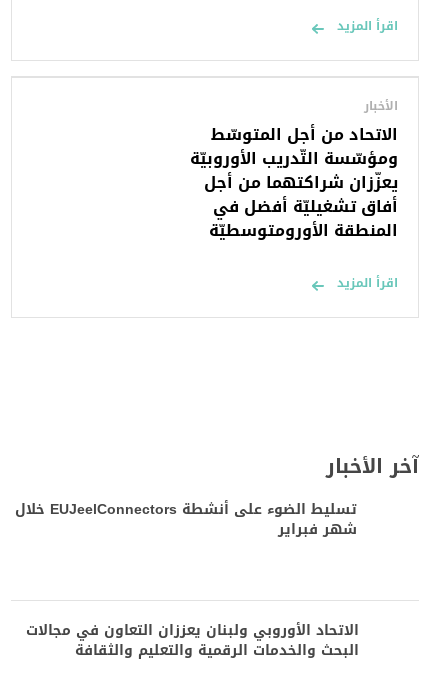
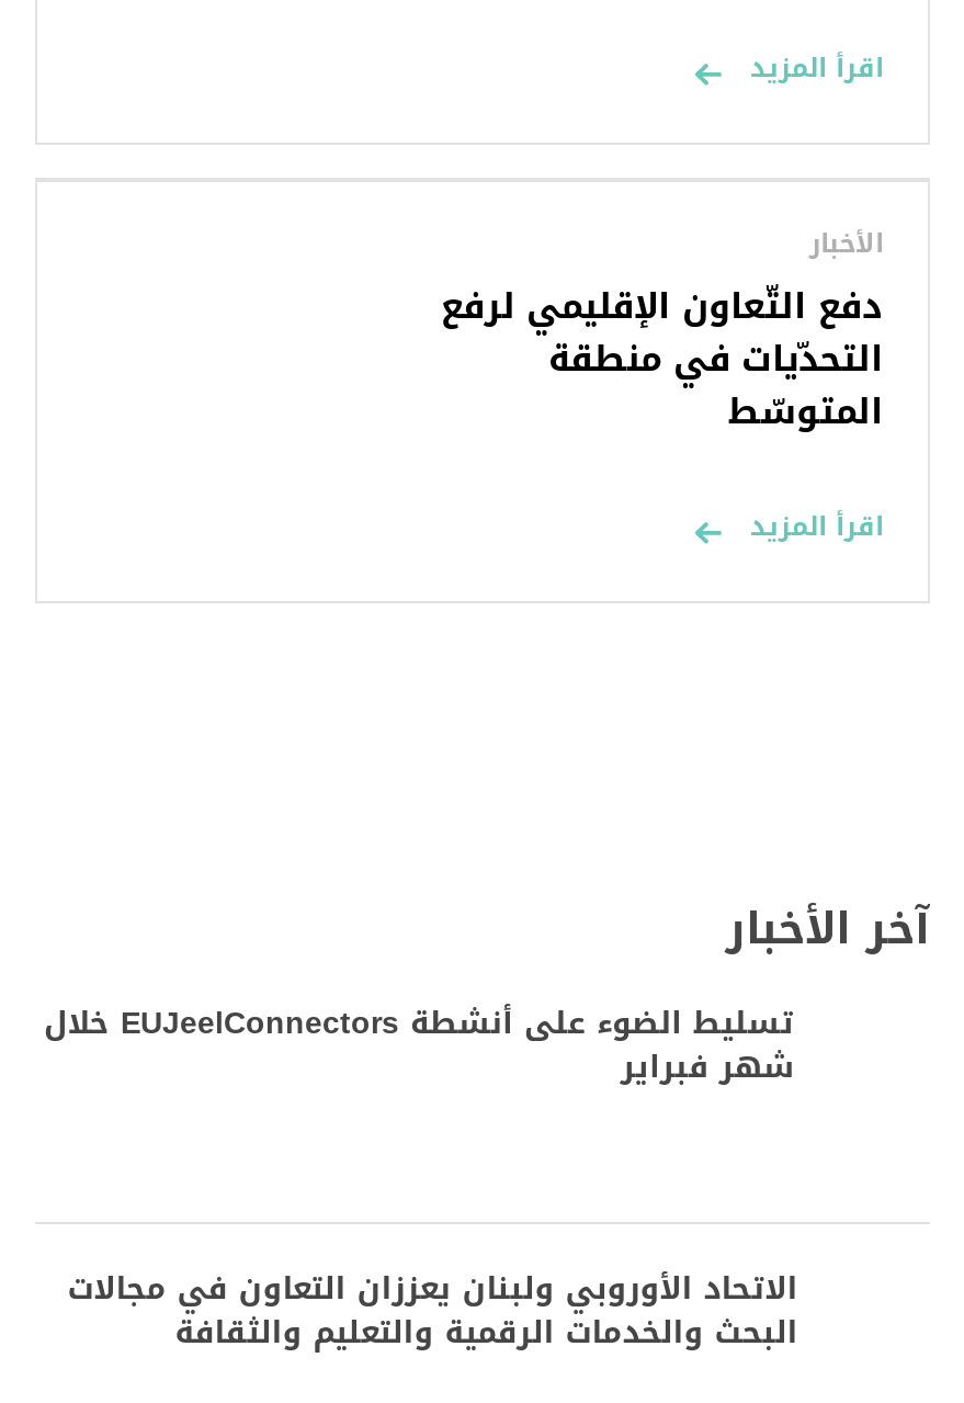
[190,119,398,246] الاتحاد من أجل المتوسّط | ومؤسّسة التّدريب الأوروبيّة | يعزّزان شراكتهما من أجل | أفاق تشغيليّة أفضل في | المنطقة الأورومتوسطيّة -> [441,272,884,445] دفع التّعاون الإقليمي لرفع | التحدّيات في منطقة | المتوسّط

